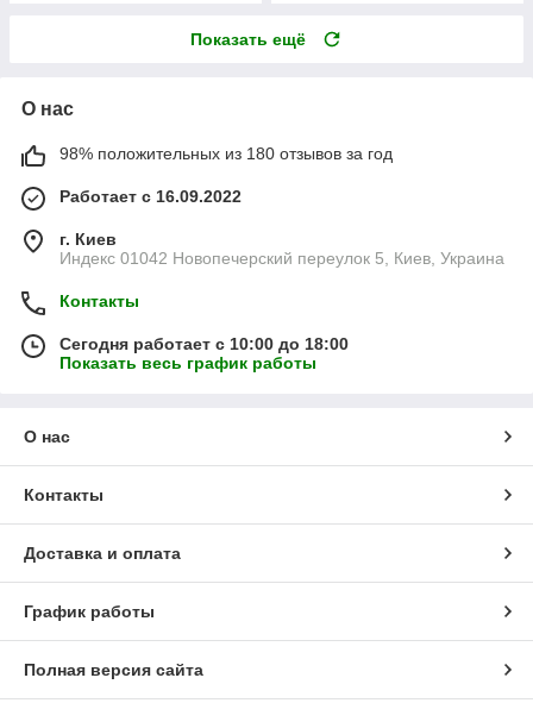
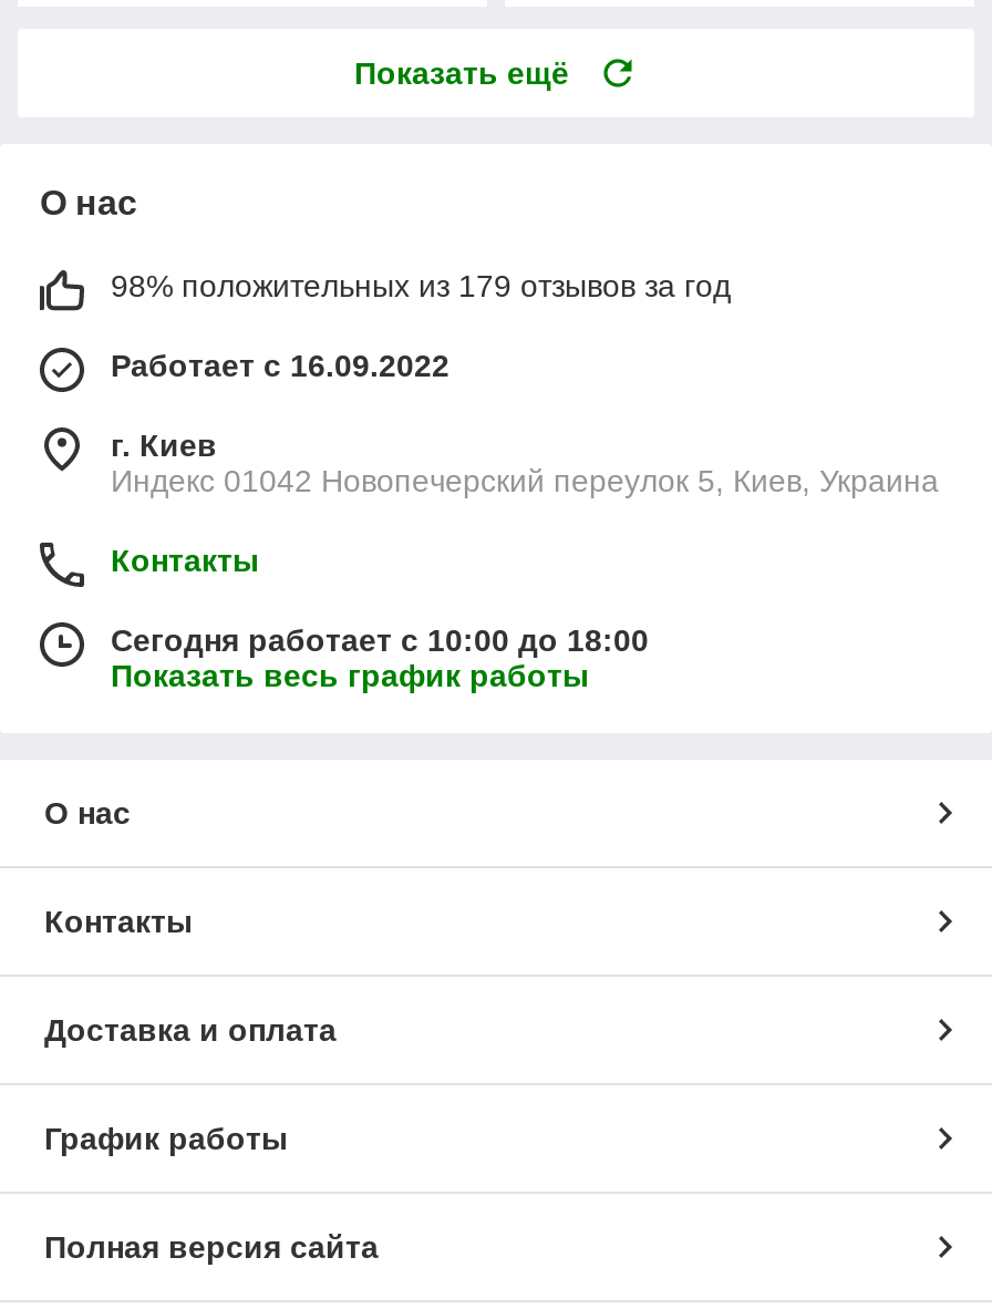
[59,144,393,163] 98% положительных из 180 отзывов за год -> [111,268,731,303] 98% положительных из 179 отзывов за год

